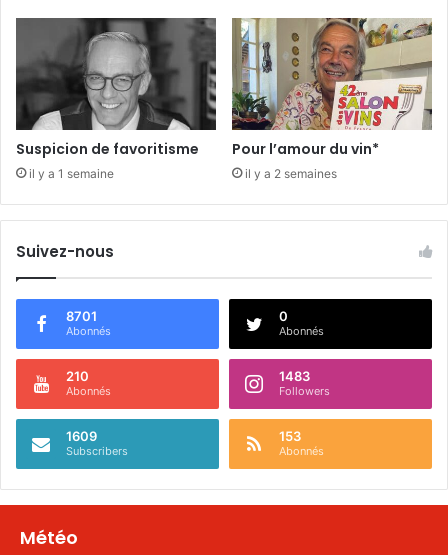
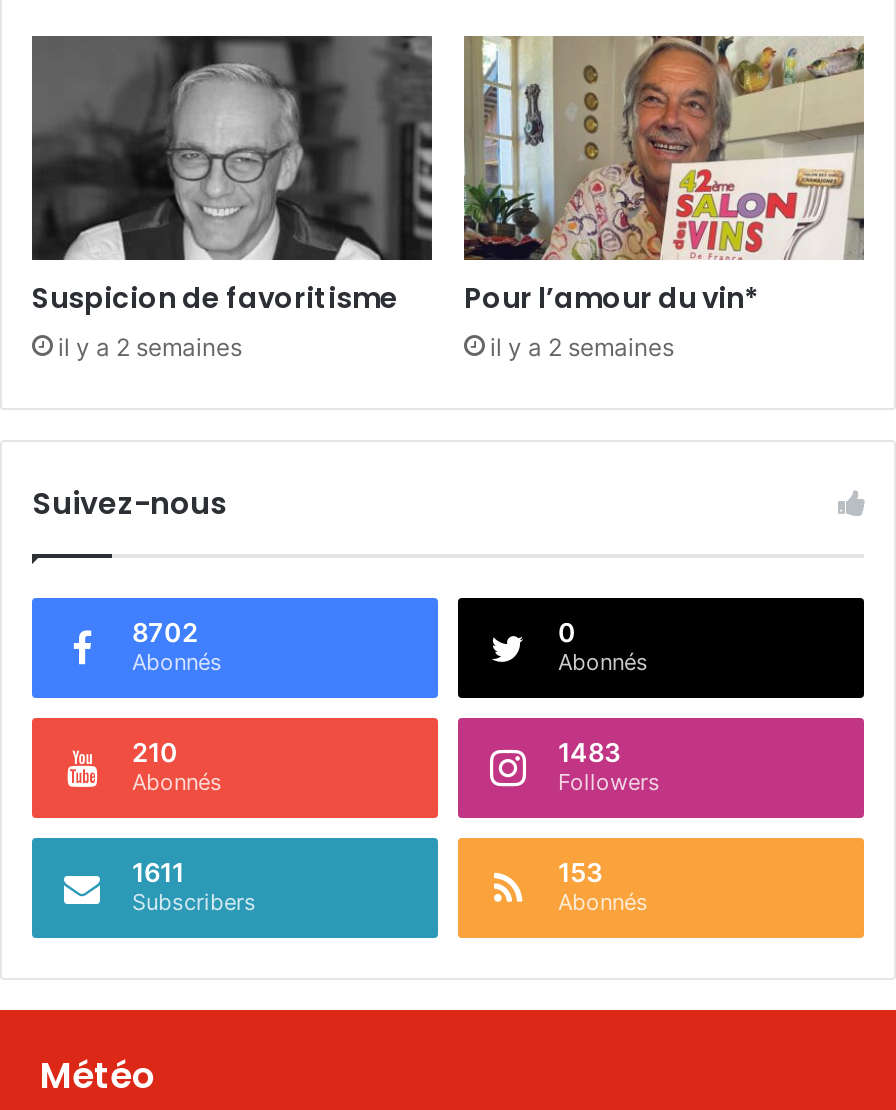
[29,166,114,181] il y a 1 semaine -> [58,333,242,363] il y a 2 semaines
[66,308,97,324] 8701 -> [132,617,198,649] 8702
[66,428,97,444] 1609 -> [132,857,184,889] 1611

